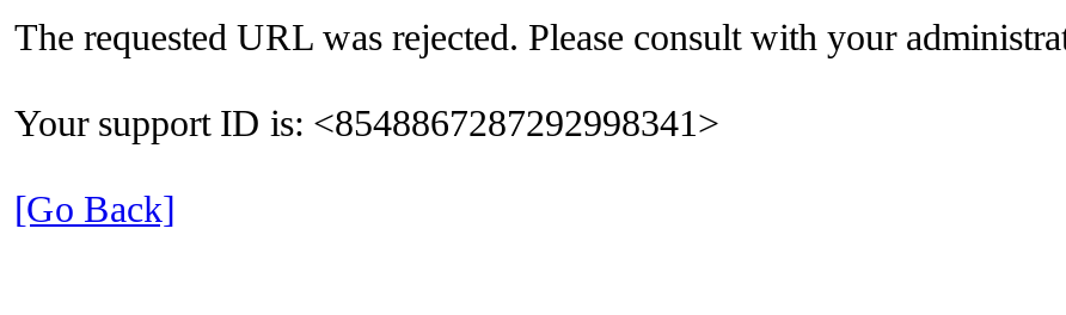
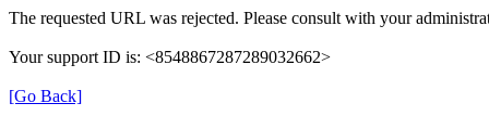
[14,103,719,143] Your support ID is: <8548867287292998341> -> [9,48,331,66] Your support ID is: <8548867287289032662>

